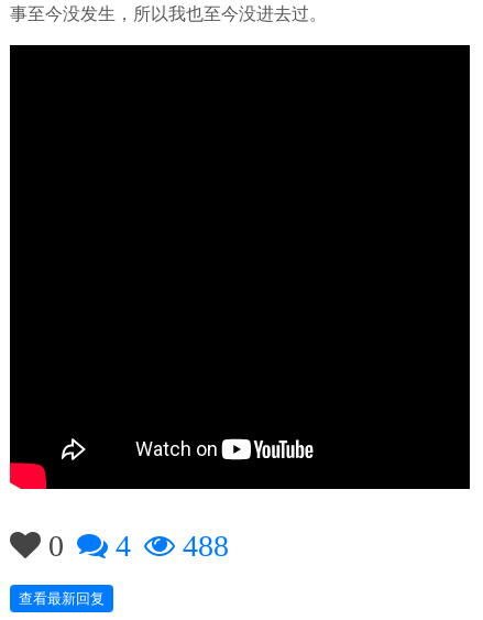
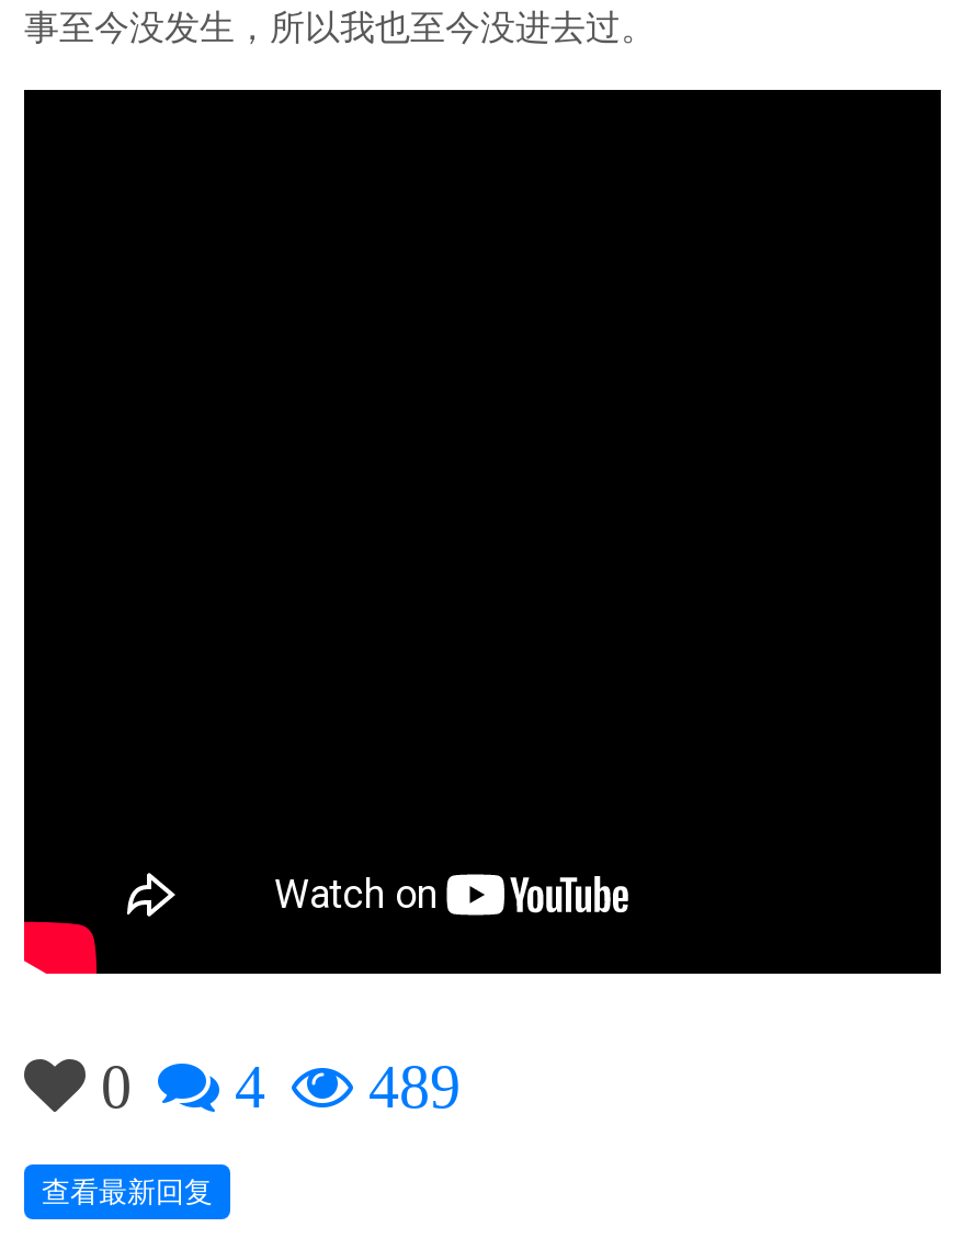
[48,530,229,561] 0 4 488 -> [101,1055,461,1116] 0 4 489

